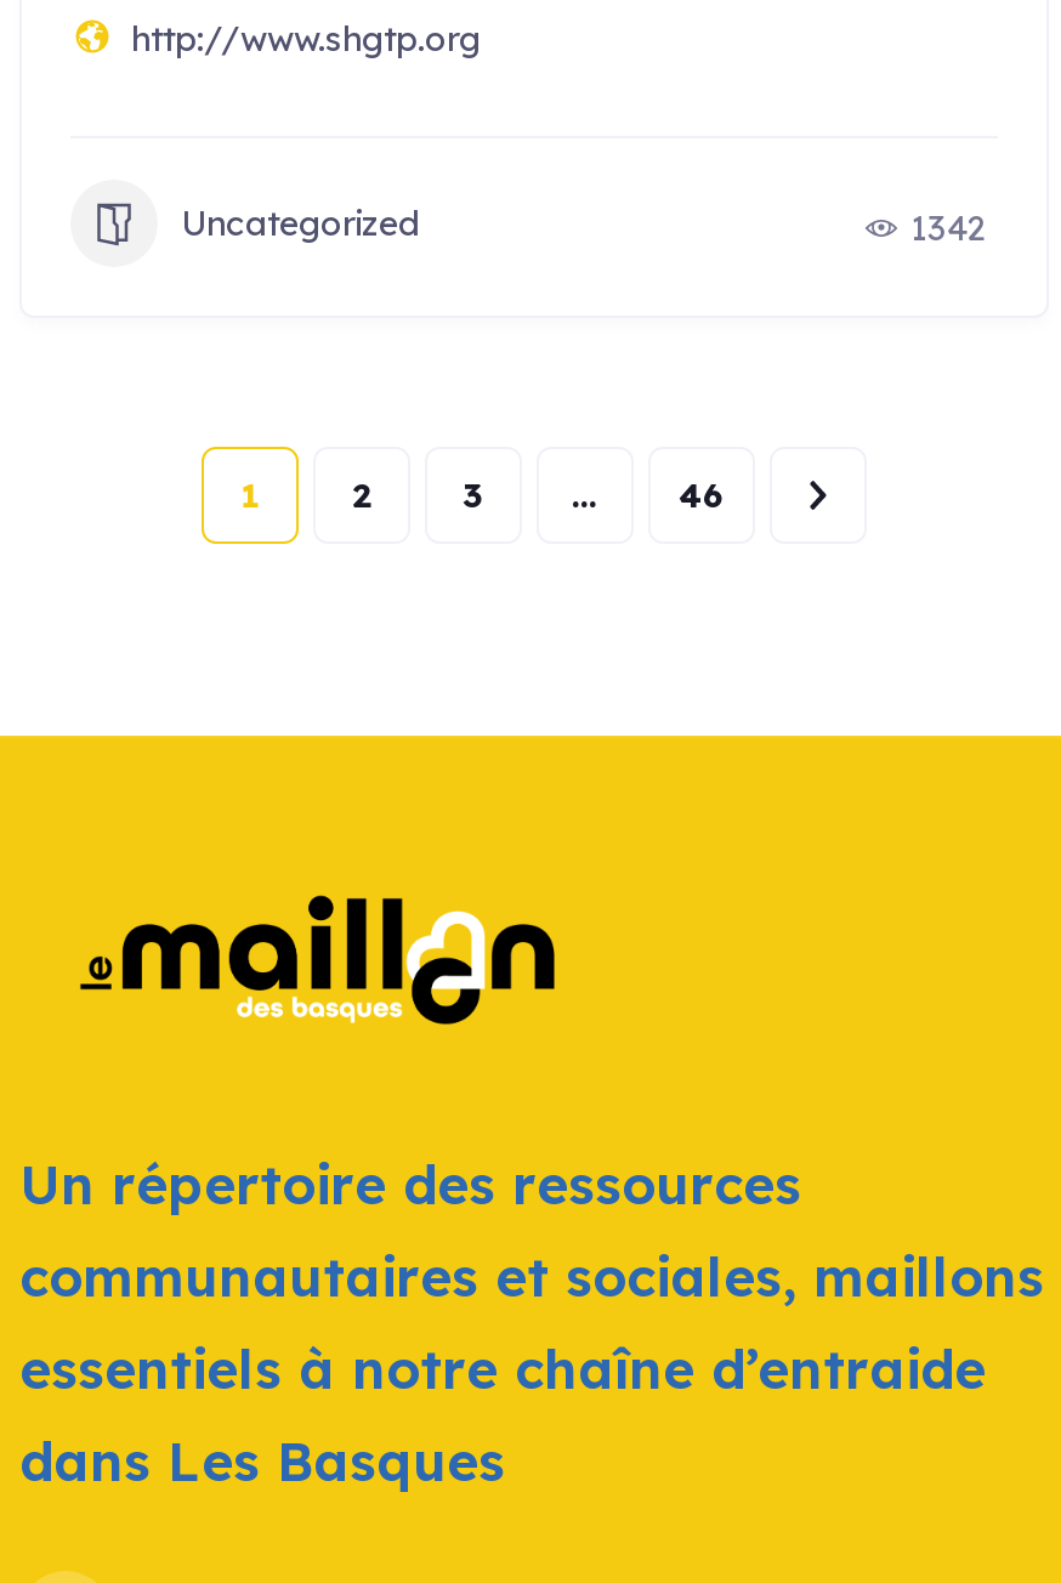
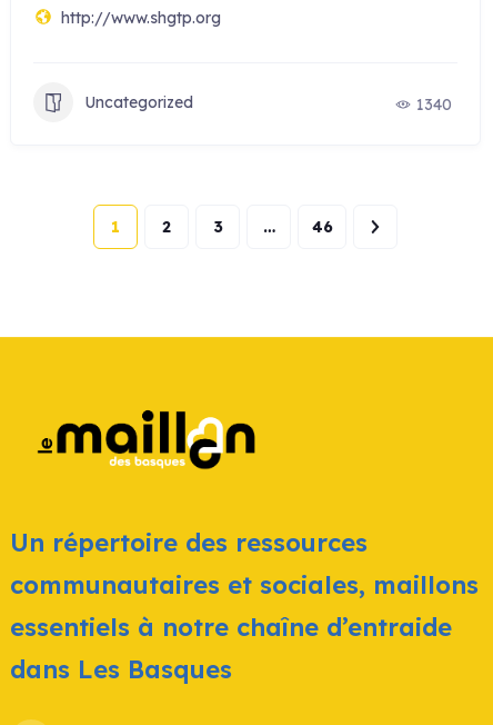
[910,206,986,250] 1342 -> [416,95,452,115] 1340

